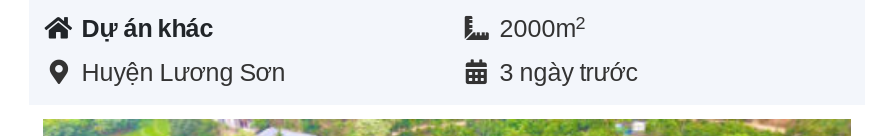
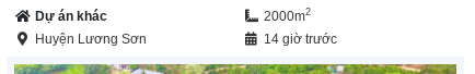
[499,58,637,86] 3 ngày trước -> [264,32,337,47] 14 giờ trước

